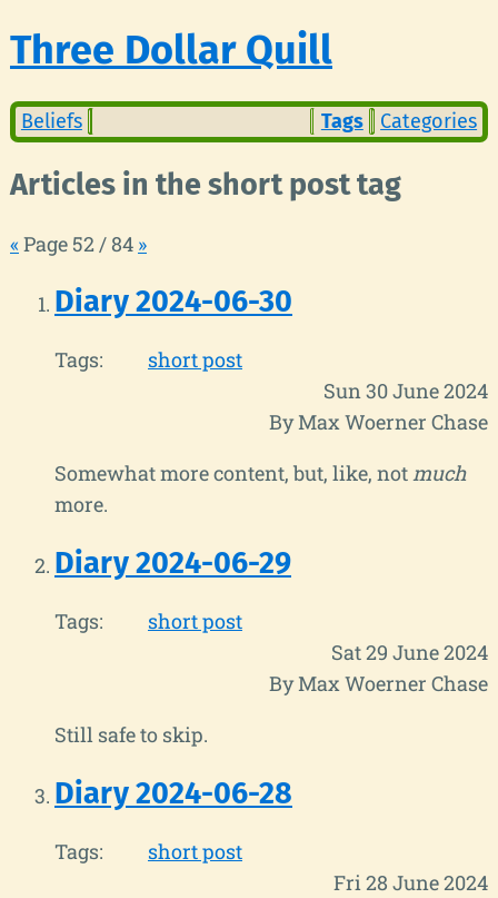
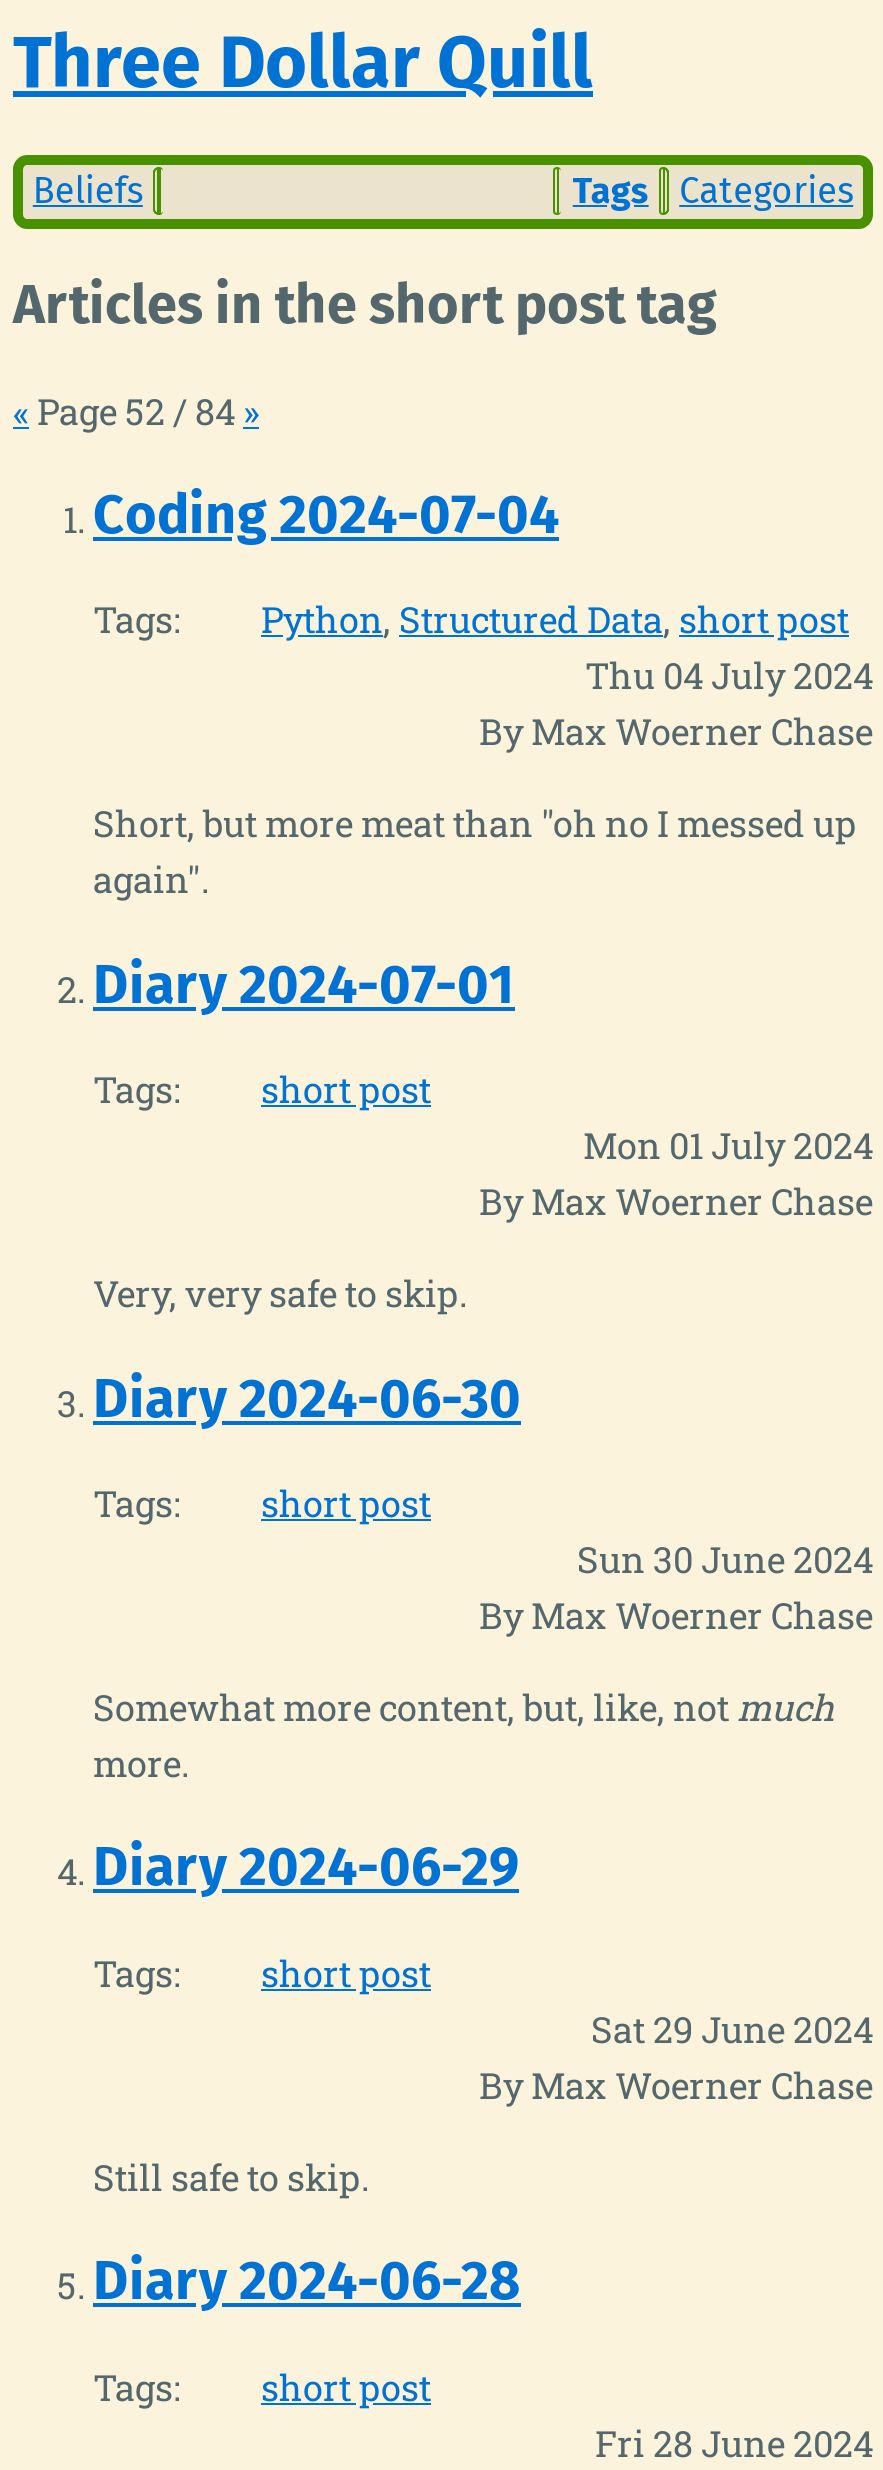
none -> [93,483,873,1317] Coding 2024-07-04 | Tags: | Python Structured Data short post | Thu 04 July 2024 | By Max Woerner Chase | Short, but more meat than "oh no I messed up | again". | Diary 2024-07-01 | Tags: | short post | Mon 01 July 2024 | By Max Woerner Chase | Very, very safe to skip.

